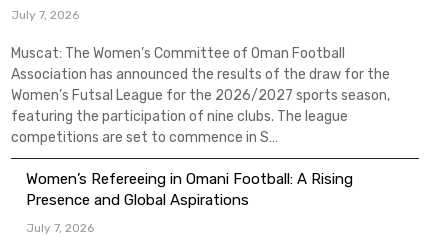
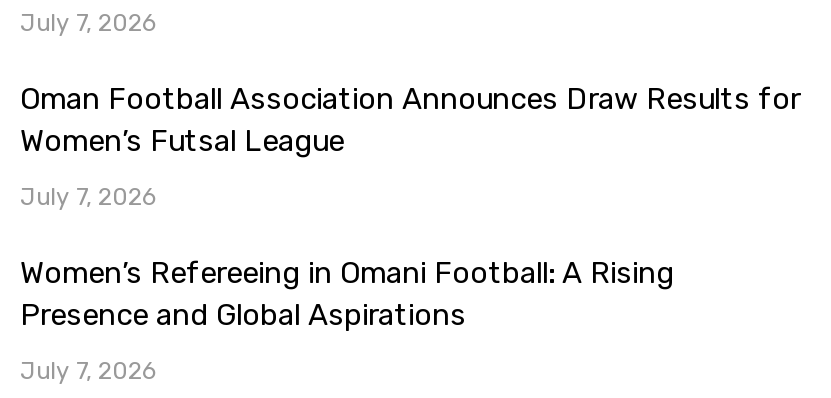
[11,45,390,146] Muscat: The Women’s Committee of Oman Football | Association has announced the results of the draw for the | Women’s Futsal League for the 2026/2027 sports season, | featuring the participation of nine clubs. The league | competitions are set to commence in S… -> [20,81,800,211] Oman Football Association Announces Draw Results for | Women’s Futsal League | July 7, 2026

